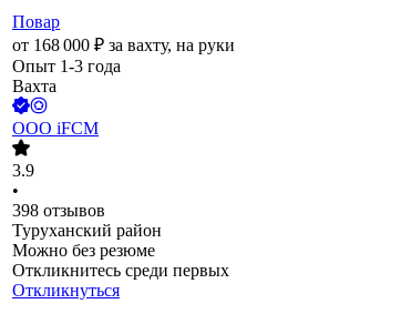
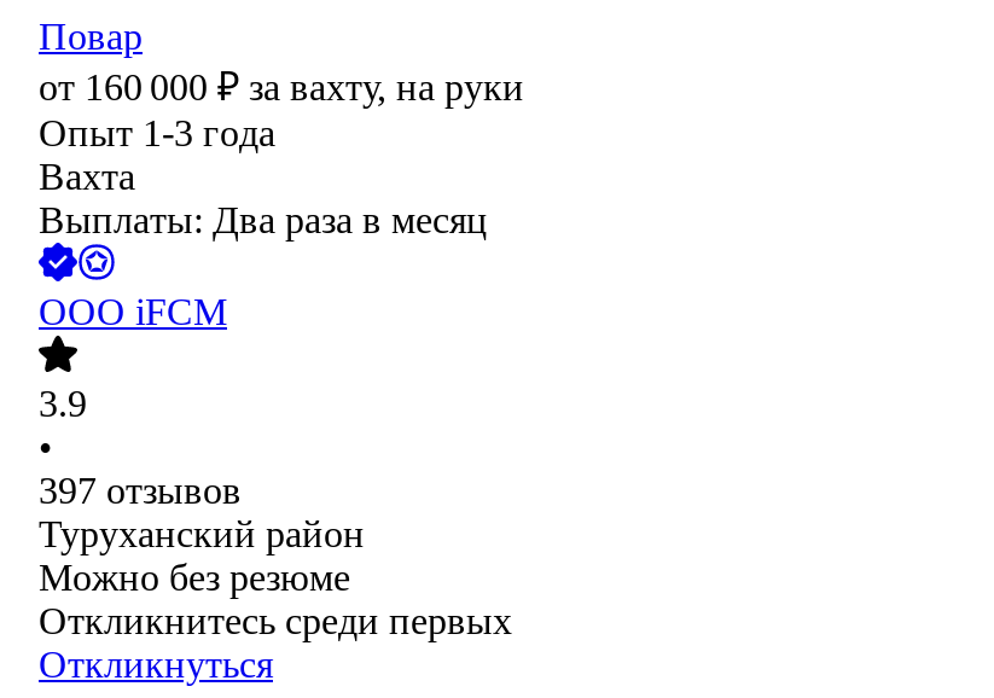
[12,36,235,55] от 168 000 ₽ за вахту, на руки -> [39,67,524,108] от 160 000 ₽ за вахту, на руки
none -> [39,200,488,241] Выплаты: Два раза в месяц
[12,201,105,220] 398 отзывов -> [39,470,242,512] 397 отзывов

